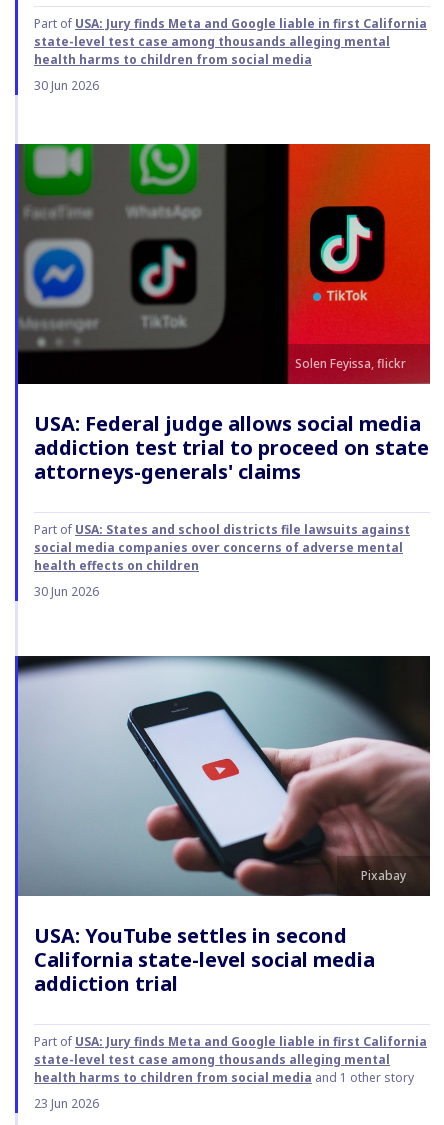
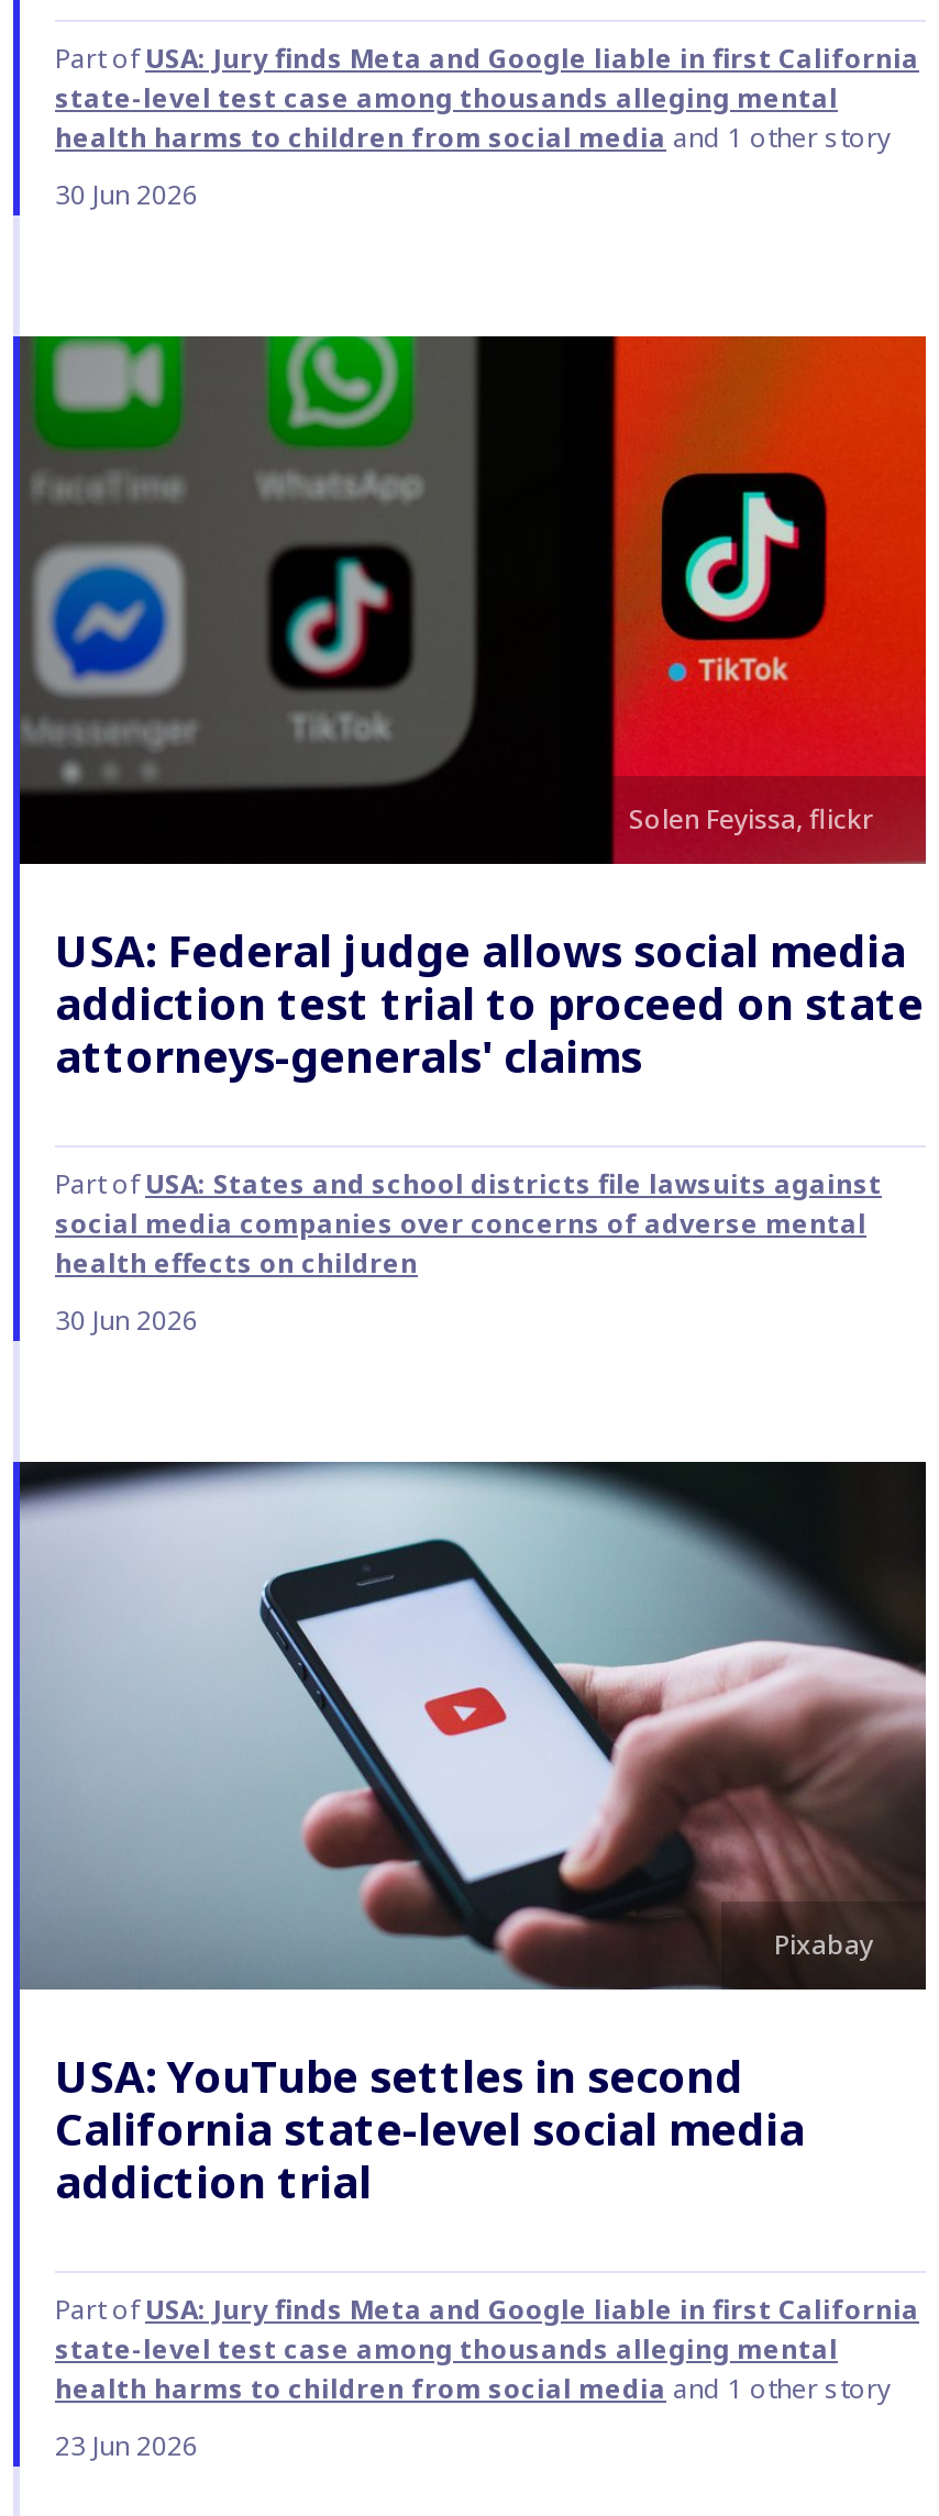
[34,51,312,68] health harms to children from social media -> [55,119,891,156] health harms to children from social media and 1 other story

